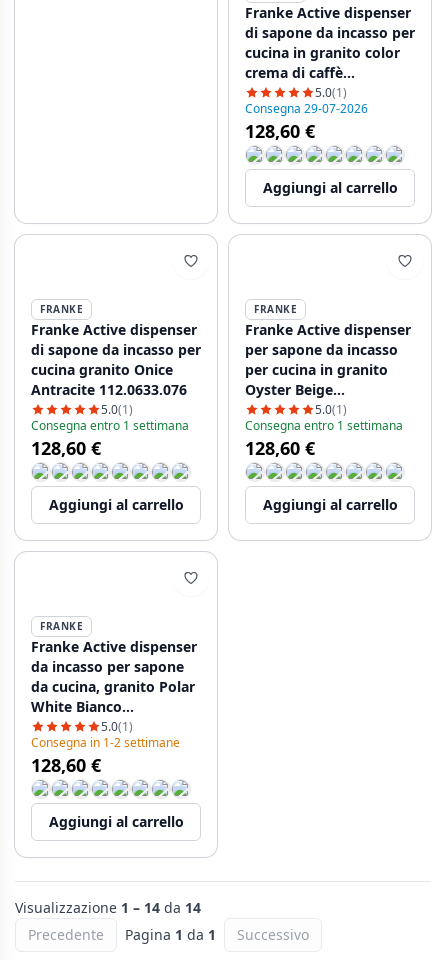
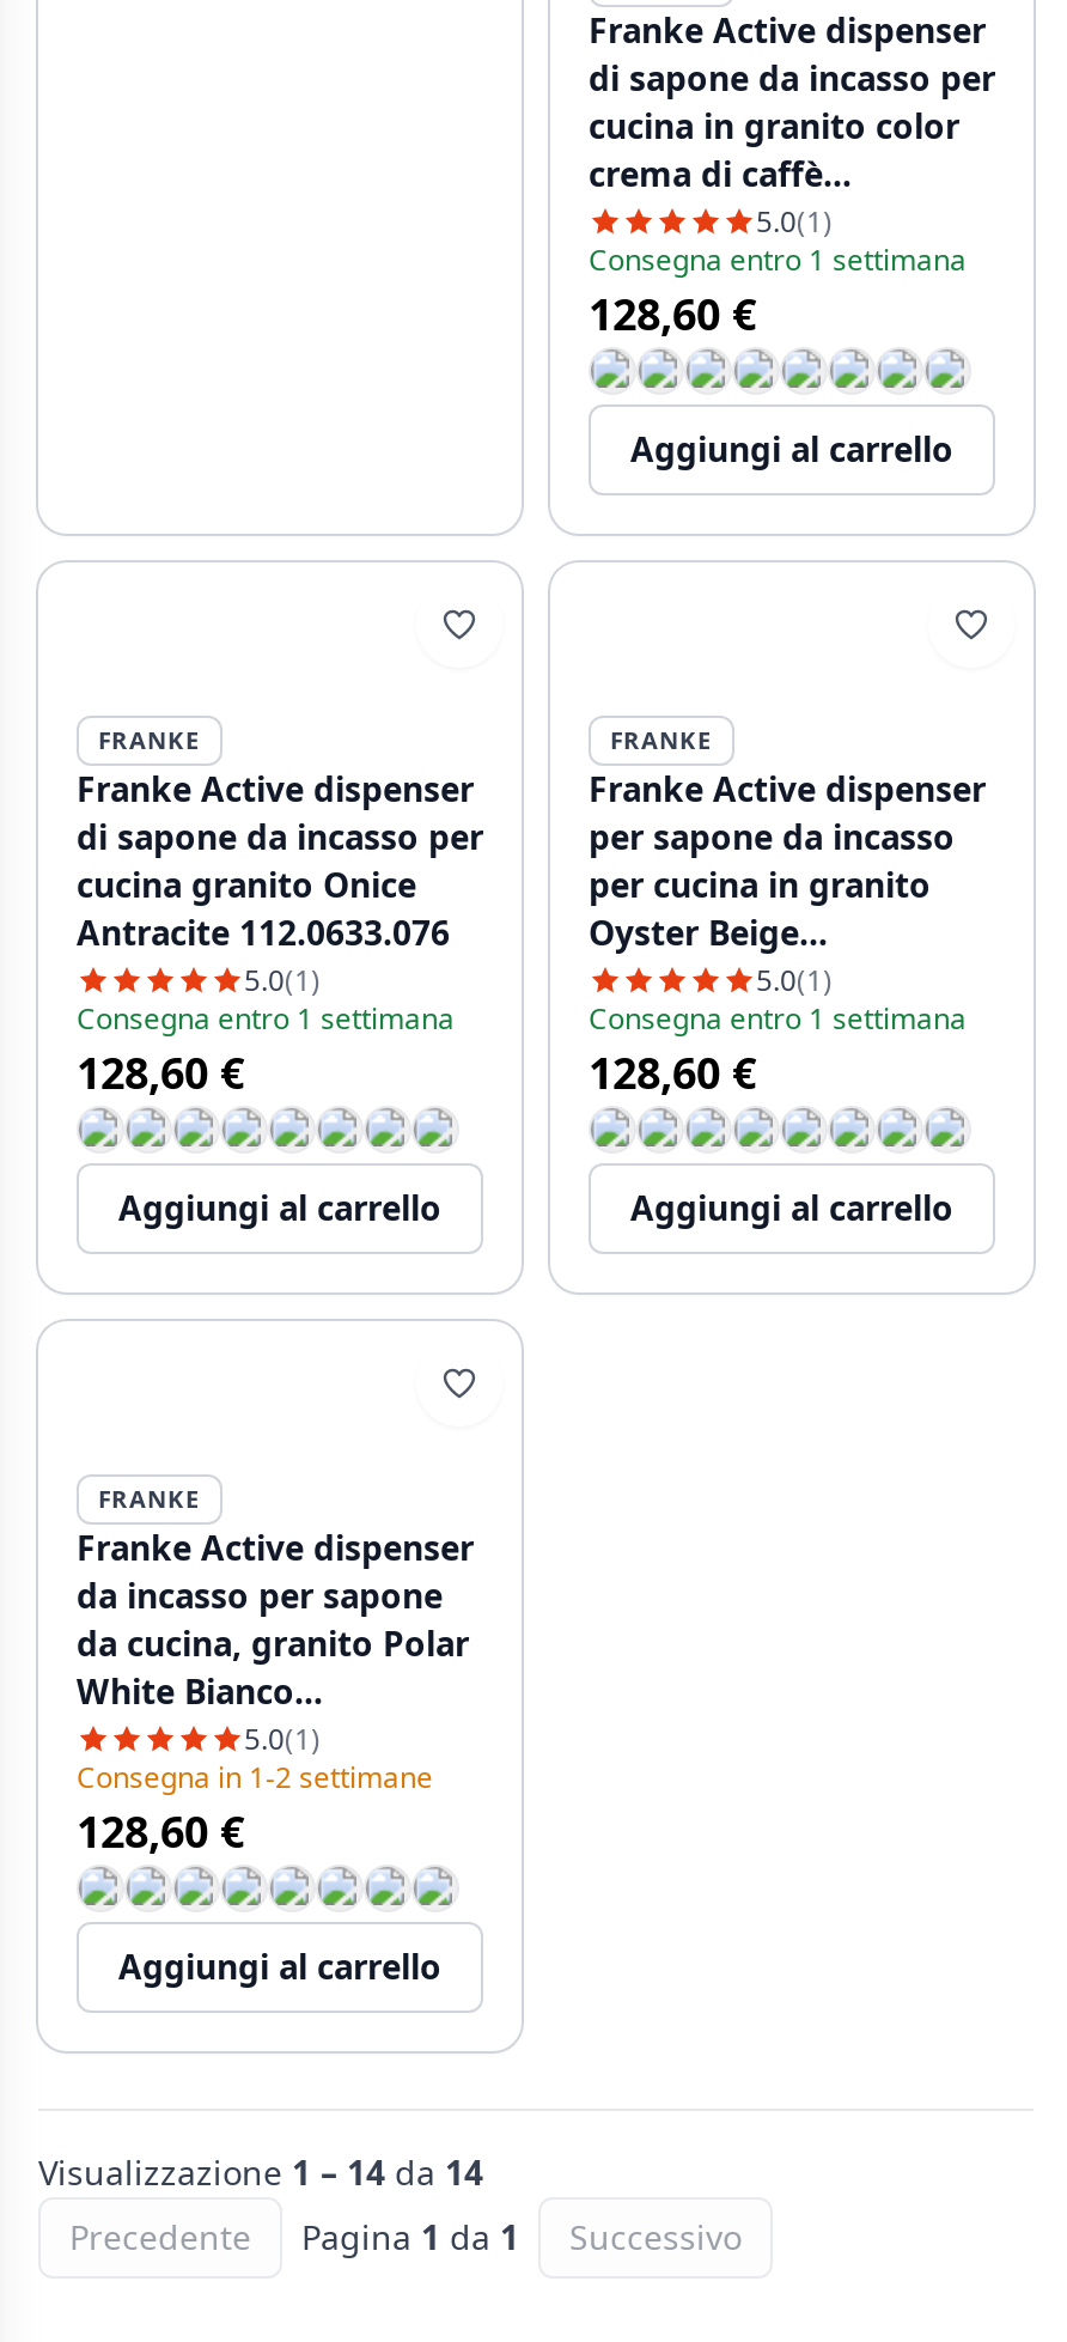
[245,100,368,117] Consegna 29-07-2026 -> [589,239,967,280] Consegna entro 1 settimana

